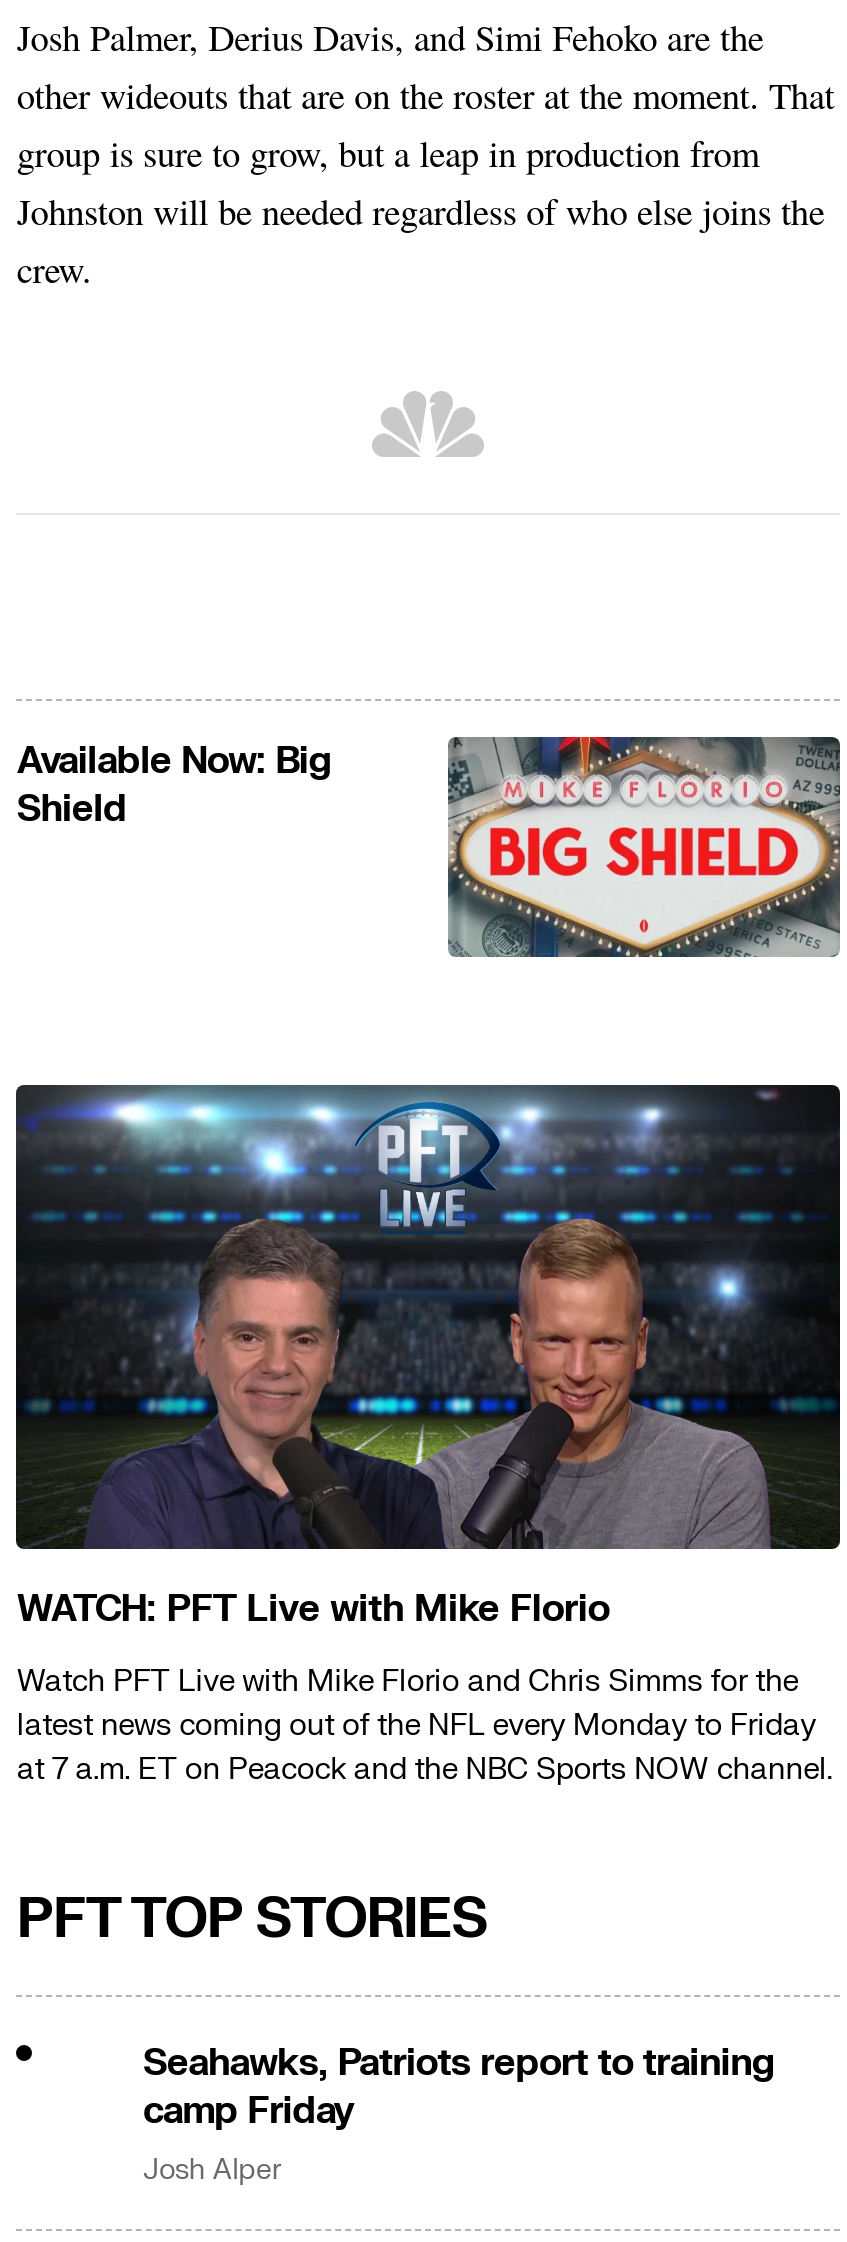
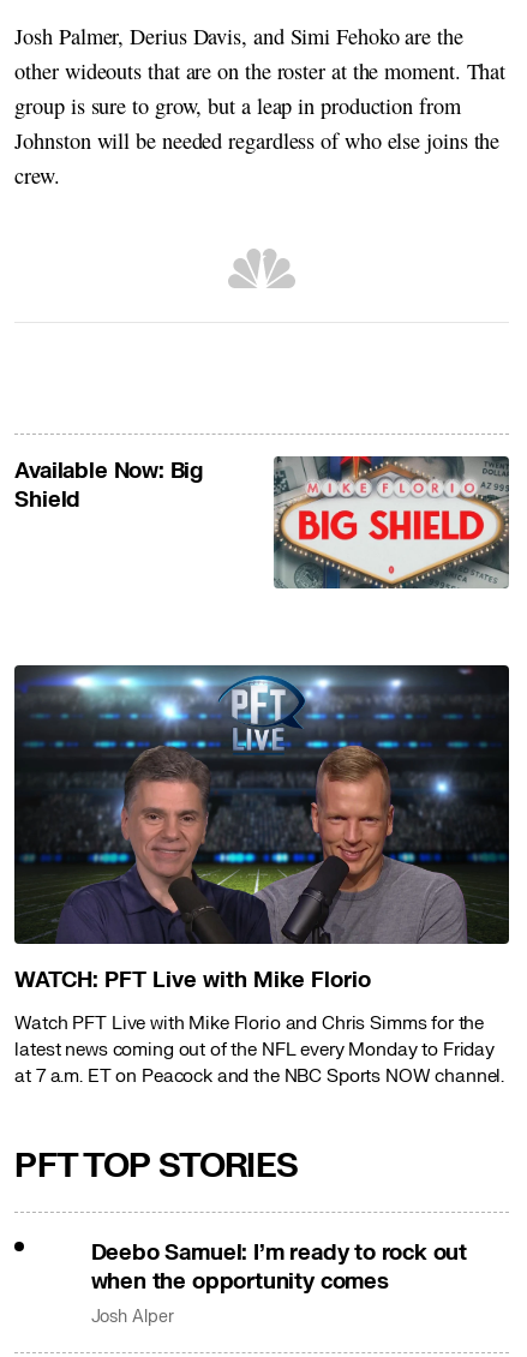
[143,2039,773,2135] Seahawks, Patriots report to training | camp Friday -> [91,1238,467,1296] Deebo Samuel: I’m ready to rock out | when the opportunity comes

